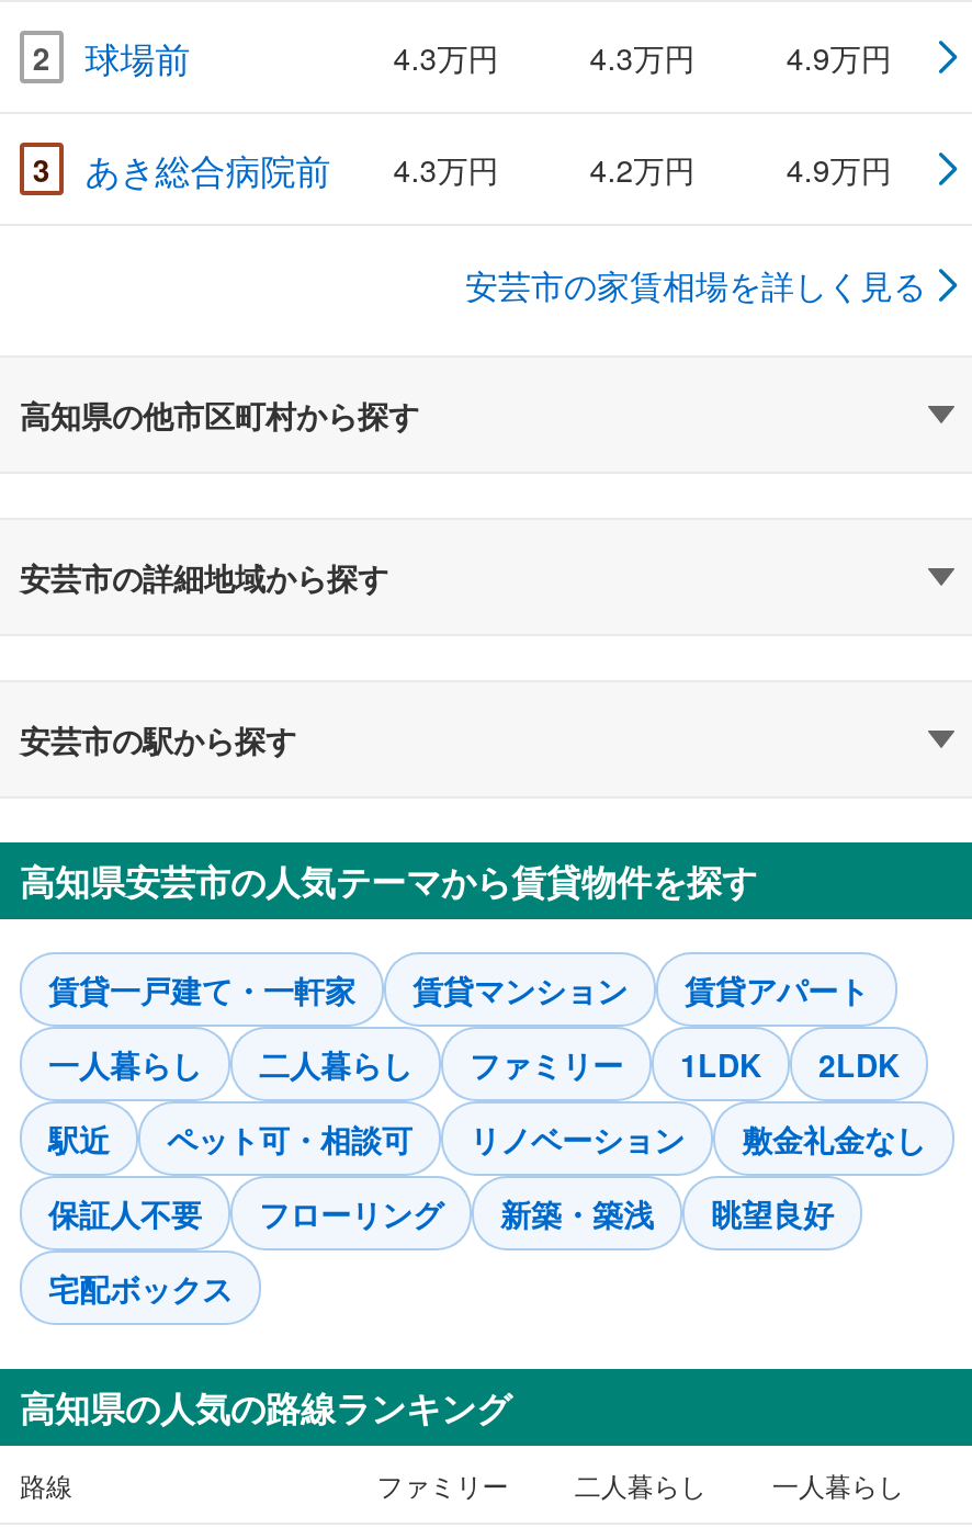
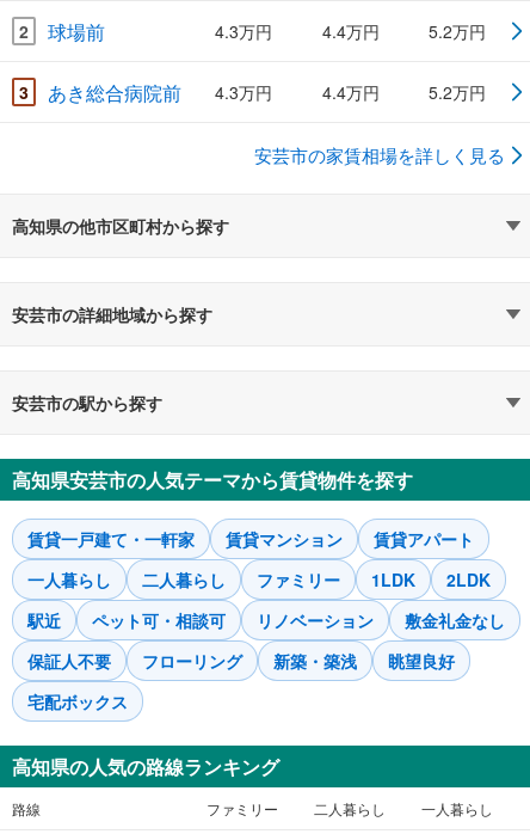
[590,35,695,79] 4.3万円 -> [322,19,379,43] 4.4万円
[786,35,891,79] 4.9万円 -> [429,19,486,43] 5.2万円
[590,147,695,191] 4.2万円 -> [322,80,379,104] 4.4万円
[786,147,891,191] 4.9万円 -> [429,80,486,104] 5.2万円

